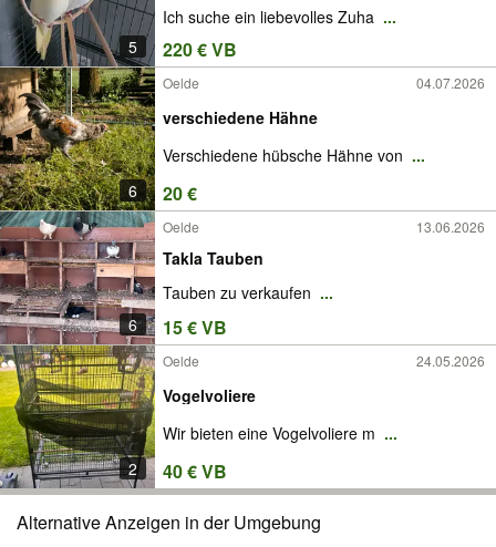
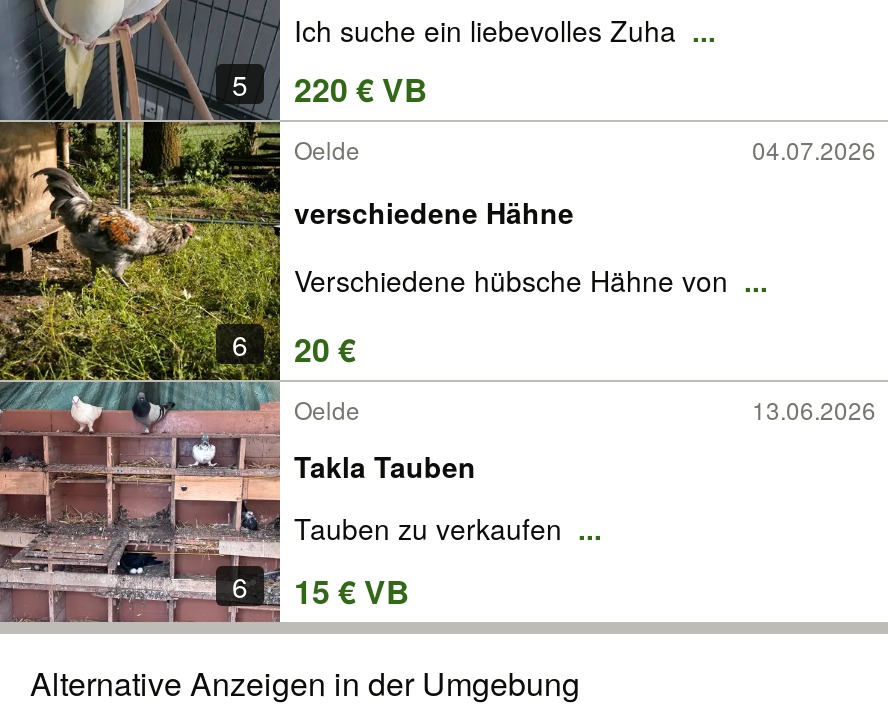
[3,344,147,487] [image] | 2 -> none
[163,351,485,484] Oelde | 24.05.2026 | Vogelvoliere | Wir bieten eine Vogelvoliere m ... | 40 € VB -> none

